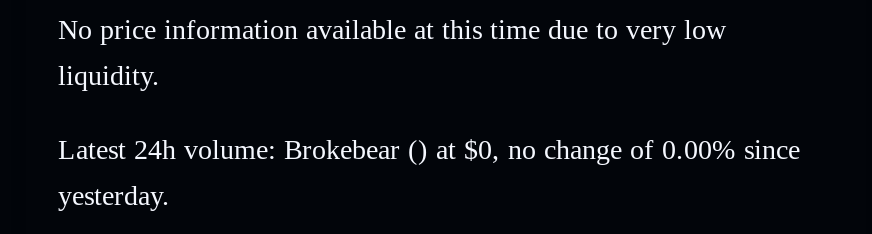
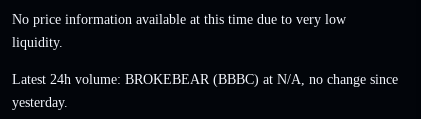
[58,135,800,165] Latest 24h volume: Brokebear () at $0, no change of 0.00% since -> [12,72,398,87] Latest 24h volume: BROKEBEAR (BBBC) at N/A, no change since

